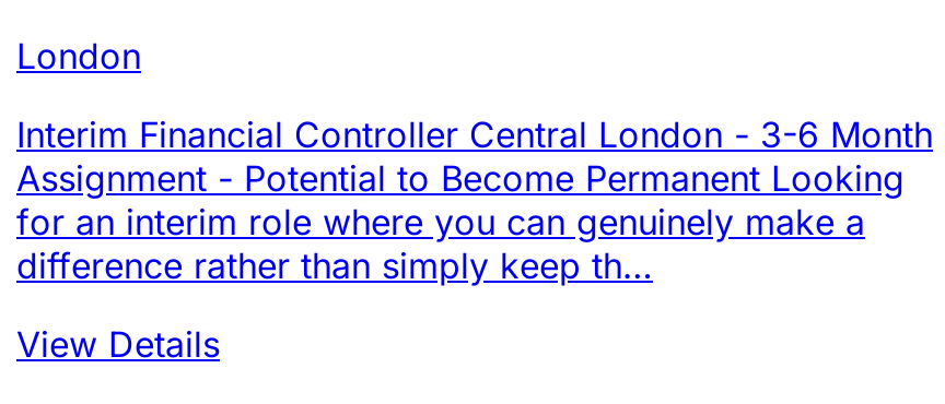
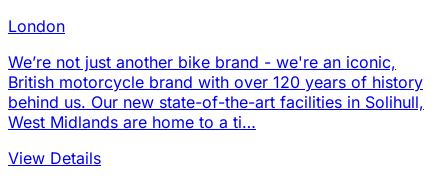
[16,112,933,287] Interim Financial Controller Central London - 3-6 Month | Assignment - Potential to Become Permanent Looking | for an interim role where you can genuinely make a | difference rather than simply keep th… -> [8,52,424,132] We’re not just another bike brand - we're an iconic, | British motorcycle brand with over 120 years of history | behind us. Our new state-of-the-art facilities in Solihull, | West Midlands are home to a ti…

